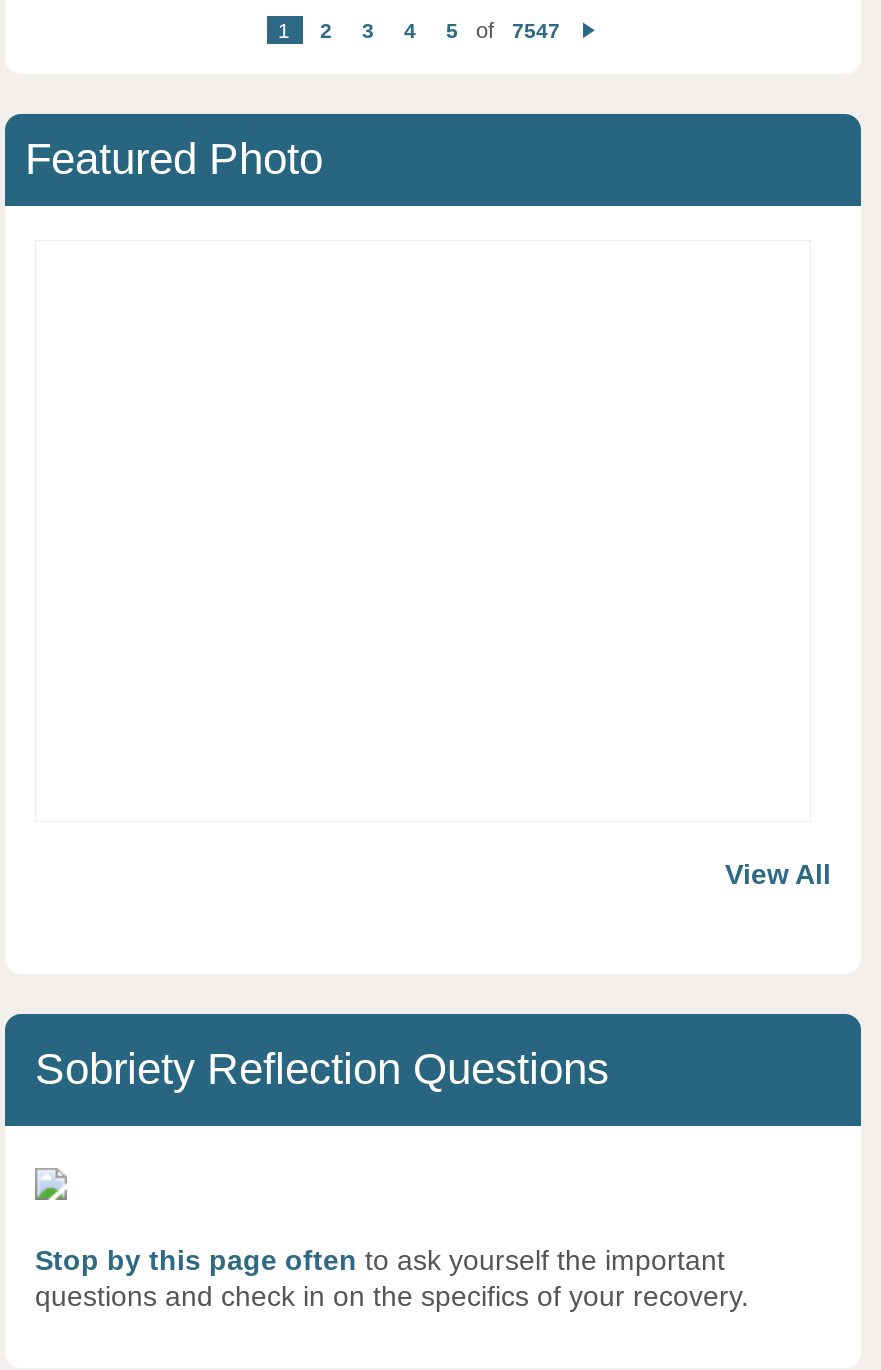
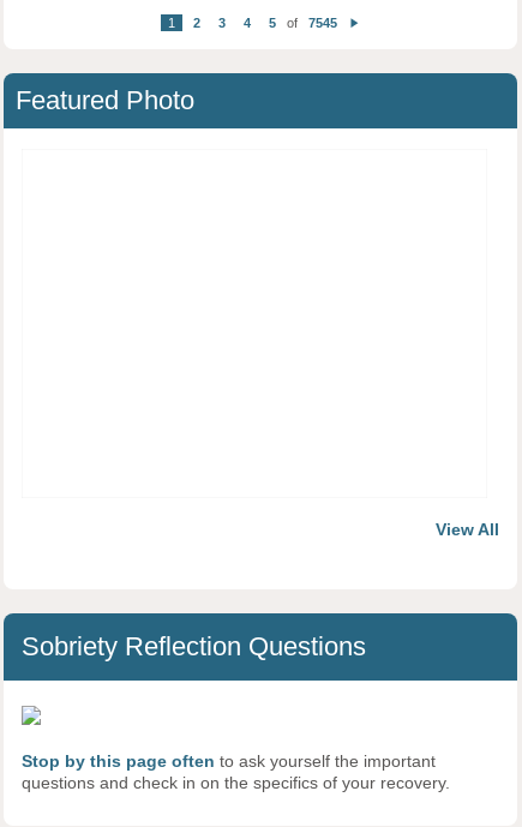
[278,19,560,43] 1 2 3 4 5 of 7547 -> [167,16,337,30] 1 2 3 4 5 of 7545

